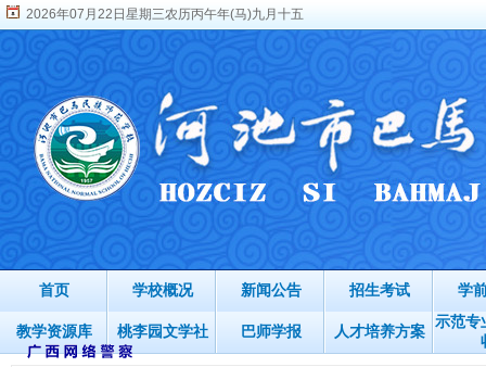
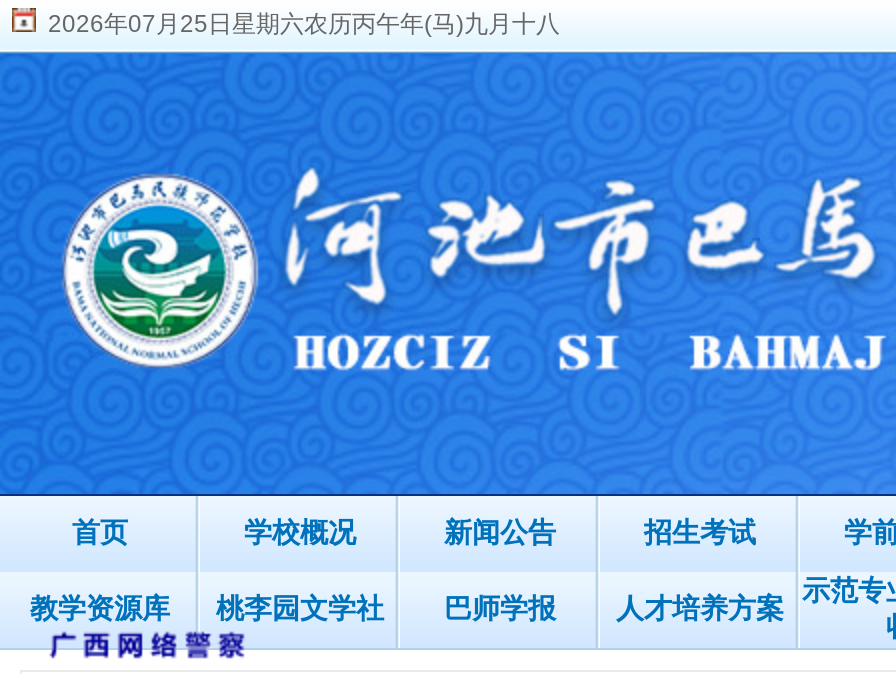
[20,7,304,22] 2026年07月22日星期三农历丙午年(马)九月十五 -> [36,10,560,38] 2026年07月25日星期六农历丙午年(马)九月十八

